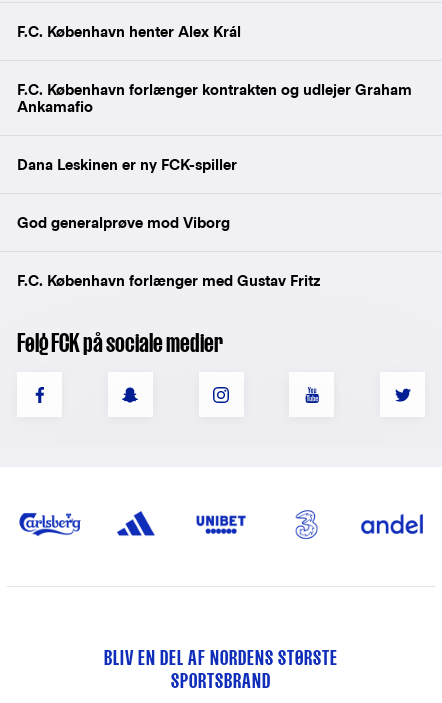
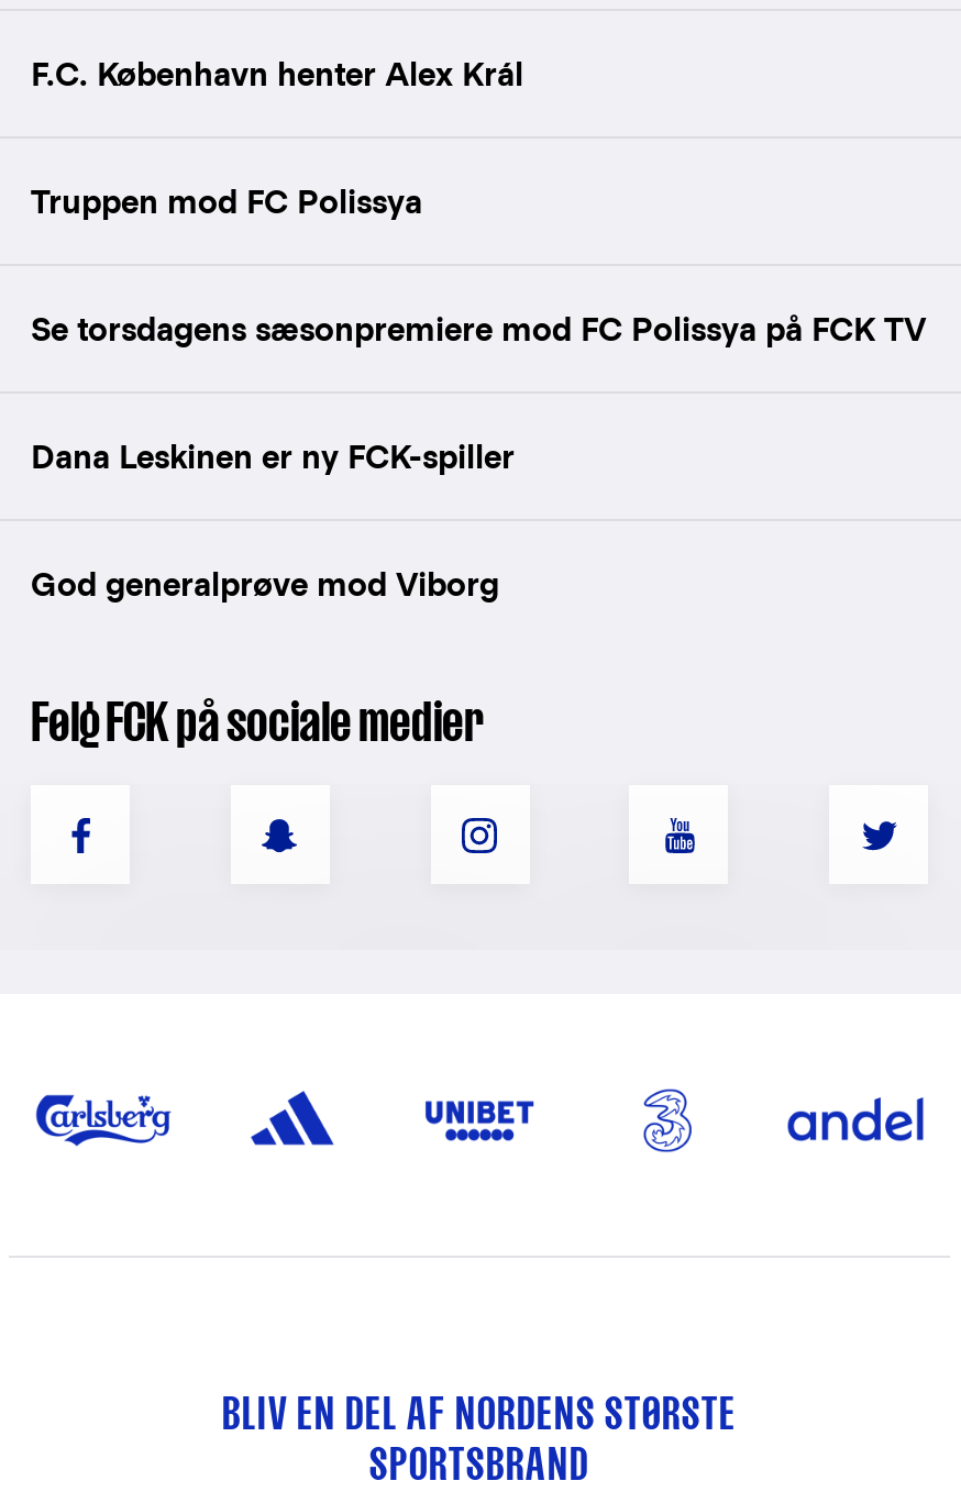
[17,81,412,115] F.C. København forlænger kontrakten og udlejer Graham | Ankamafio -> [31,183,926,348] Truppen mod FC Polissya | Se torsdagens sæsonpremiere mod FC Polissya på FCK TV
moved [17,156,237,231] -> [31,438,515,603]: Dana Leskinen er ny FCK-spiller | God generalprøve mod Viborg
[17,272,320,289] F.C. København forlænger med Gustav Fritz -> none

